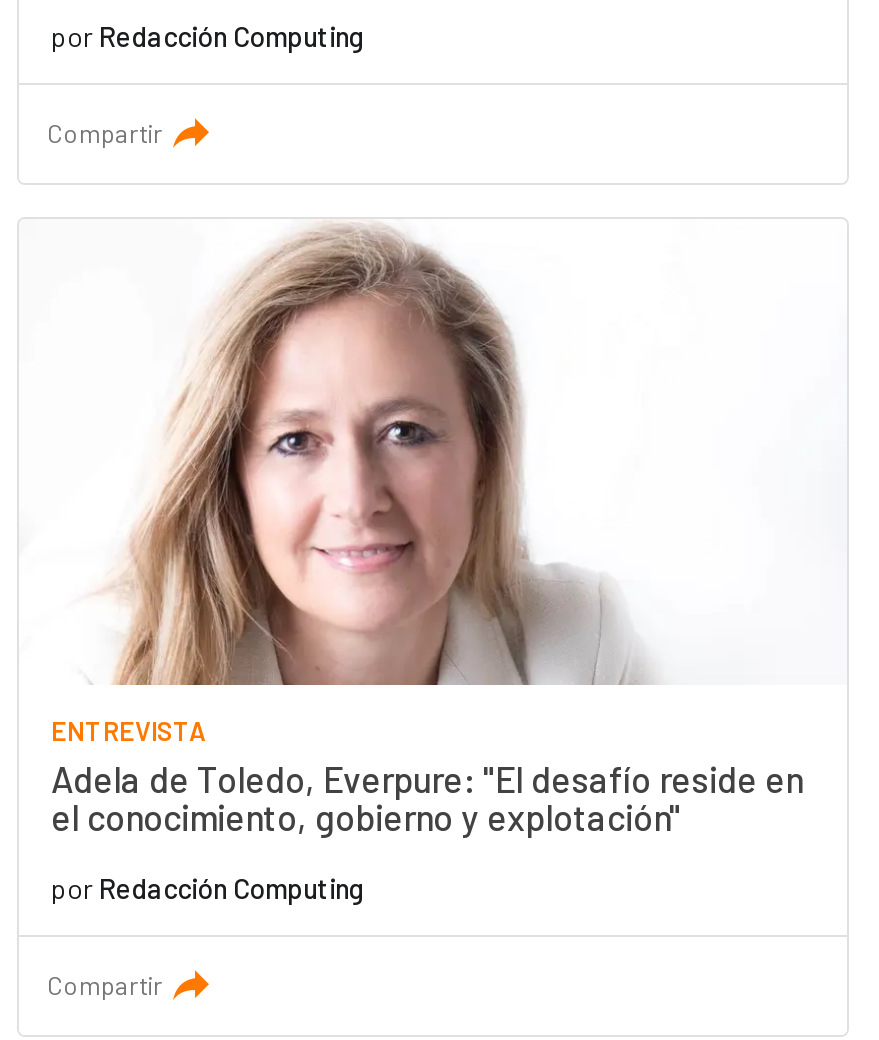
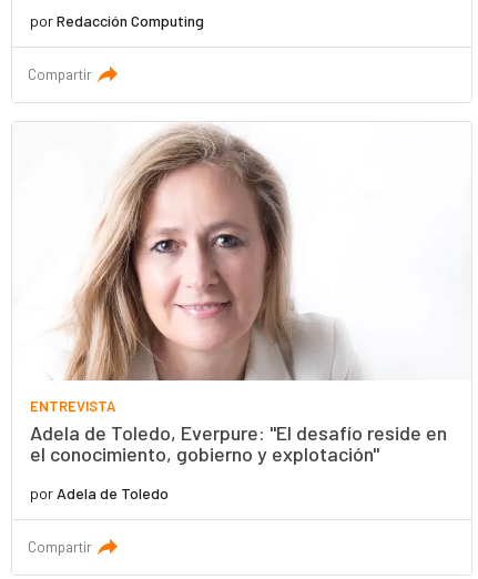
[51,870,365,904] por Redacción Computing -> [30,483,169,502] por Adela de Toledo

